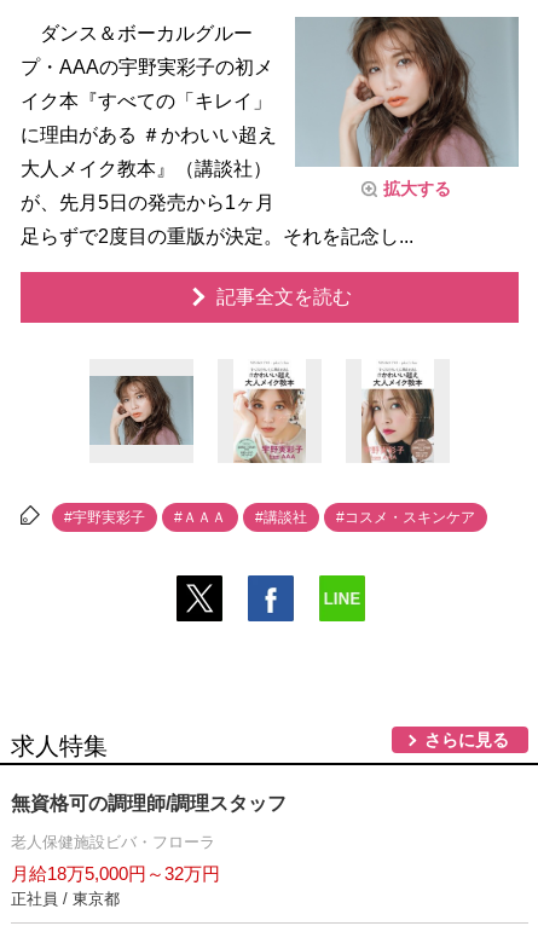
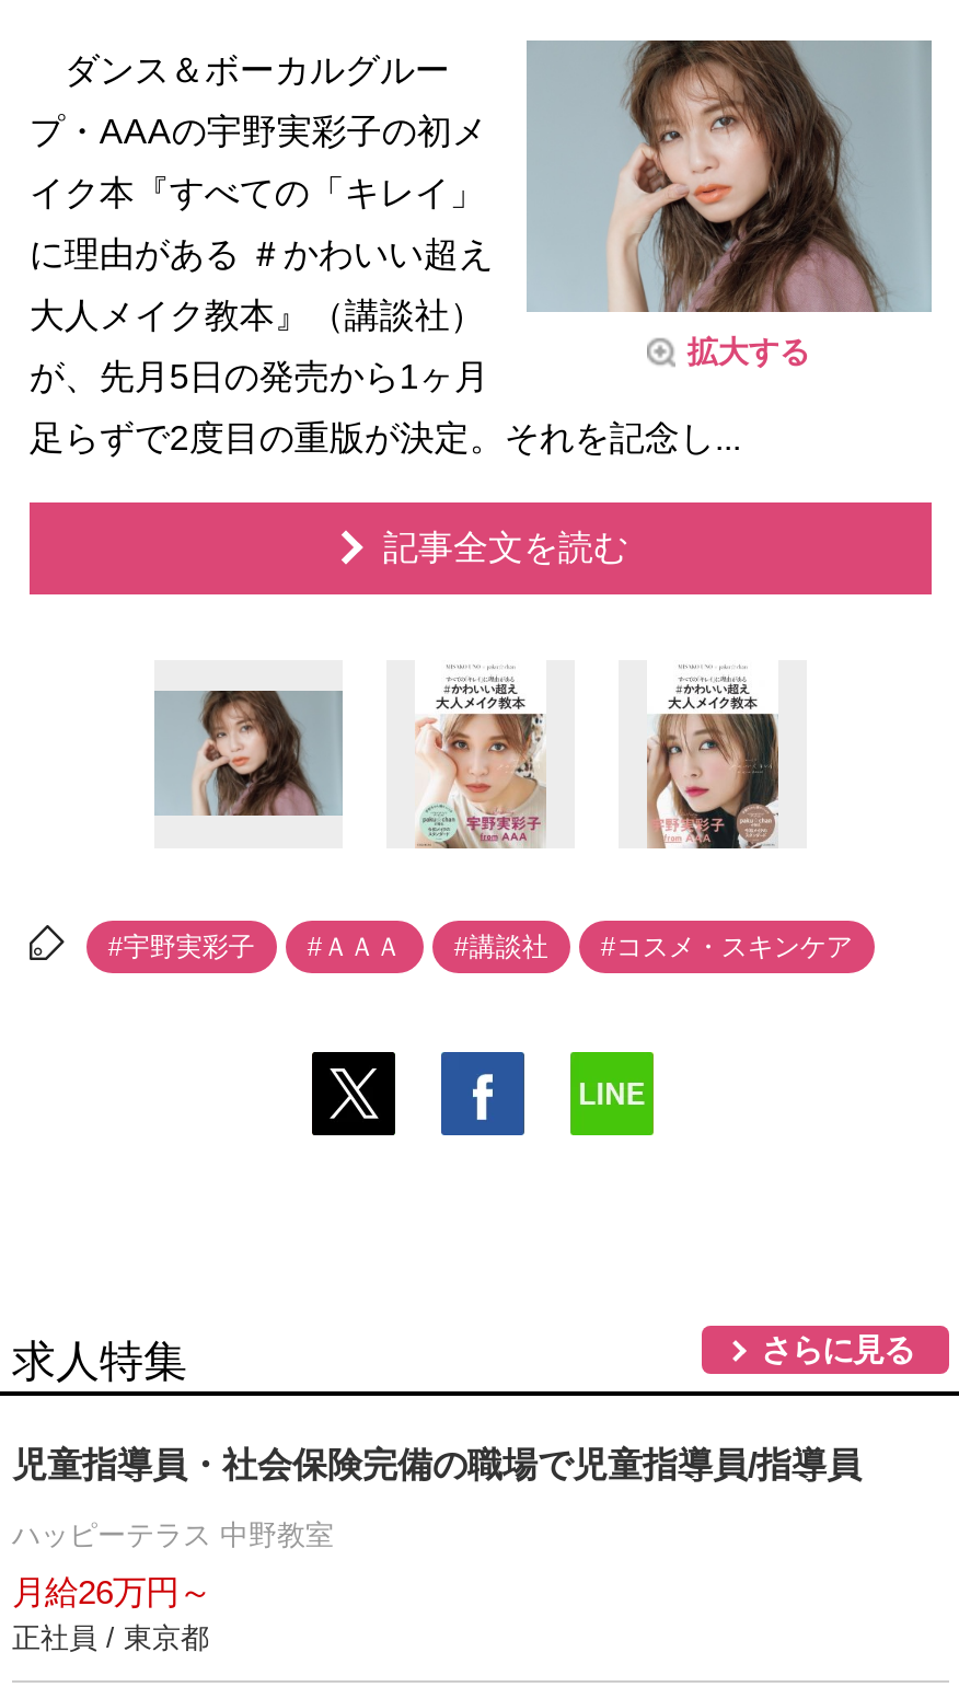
[11,793,287,814] 無資格可の調理師/調理スタッフ -> [12,1446,862,1483] 児童指導員・社会保険完備の職場で児童指導員/指導員
[11,833,215,851] 老人保健施設ビバ・フローラ -> [12,1518,334,1551] ハッピーテラス 中野教室
[11,863,220,884] 月給18万5,000円～32万円 -> [12,1573,211,1610] 月給26万円～

